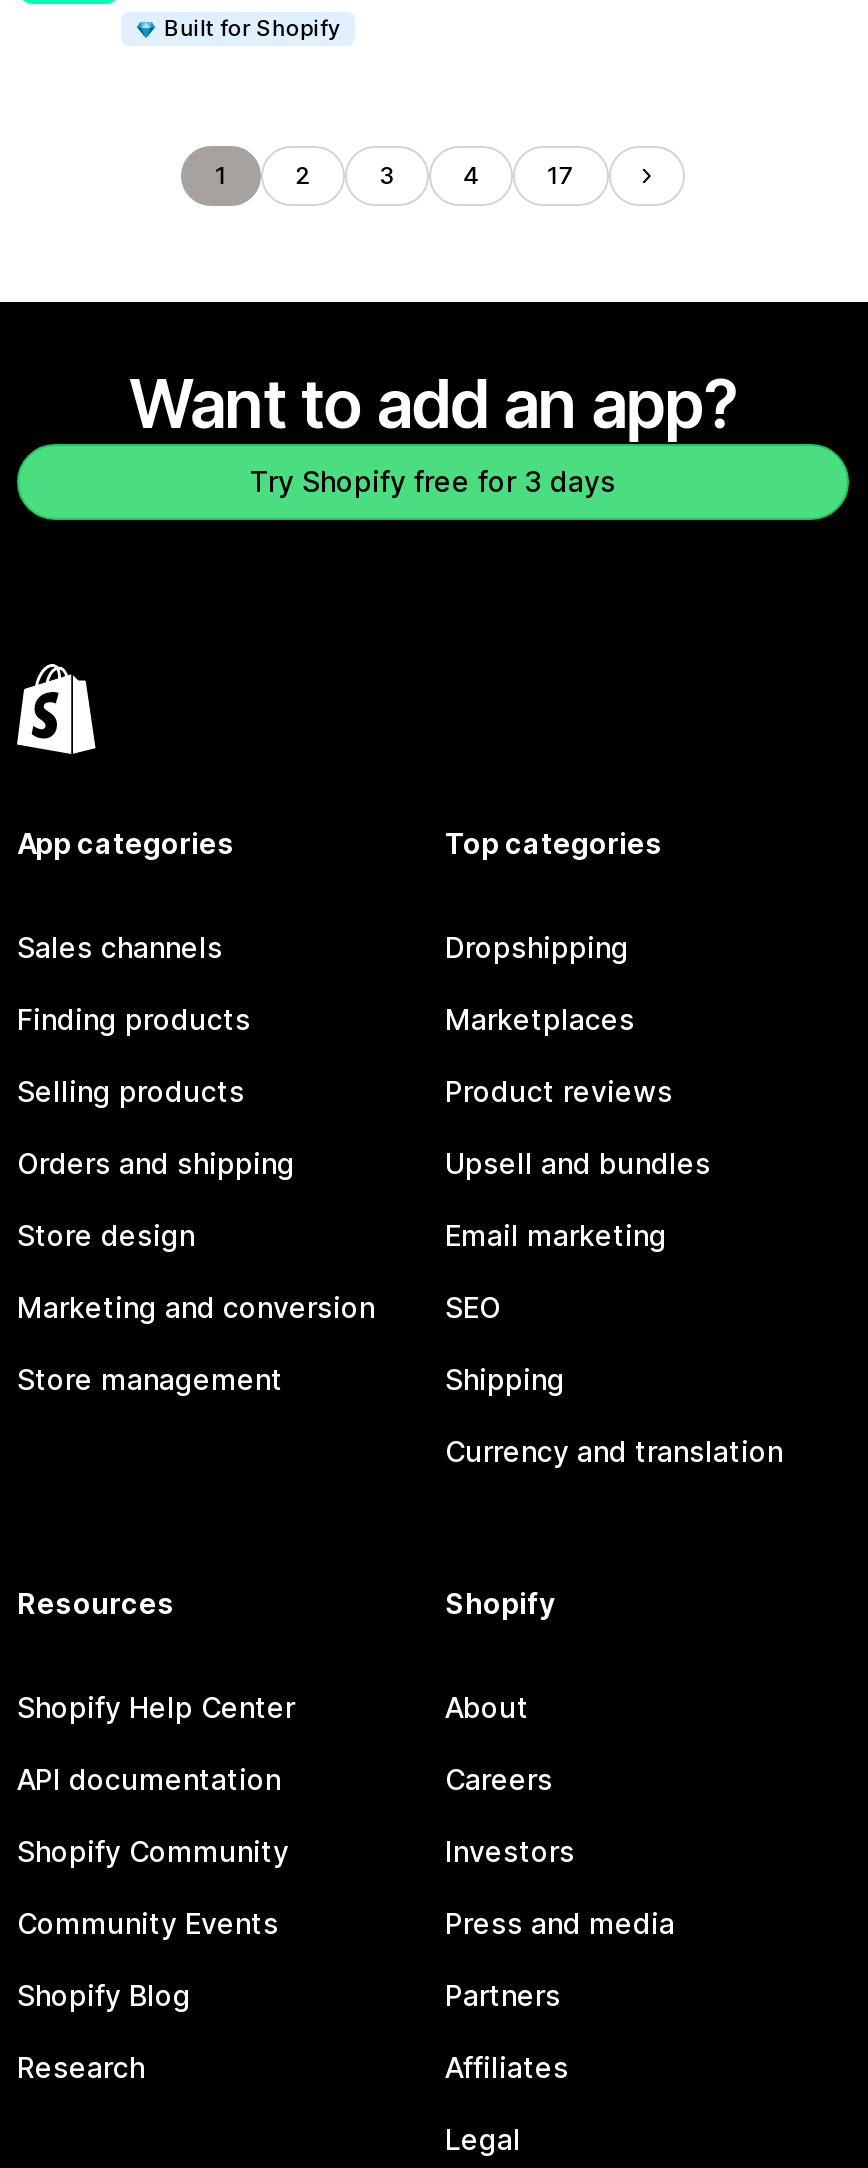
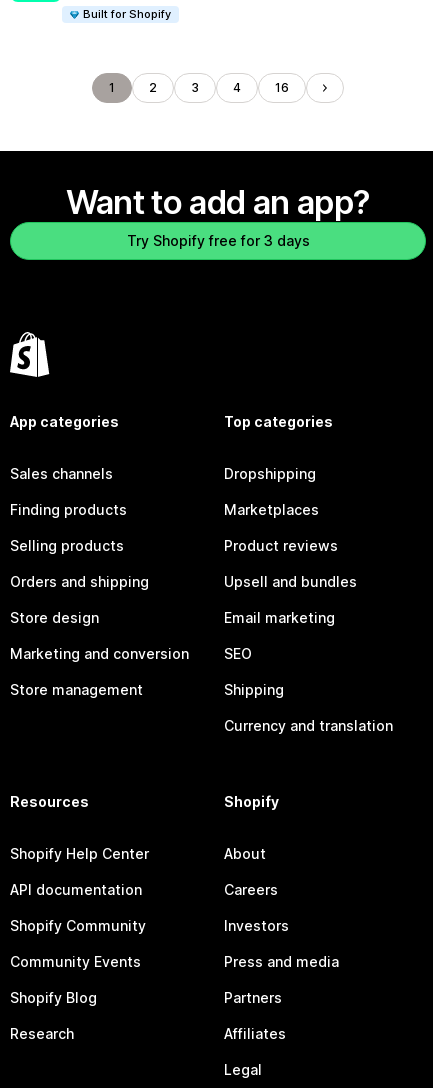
[547,160,575,190] 17 -> [275,80,289,95] 16

